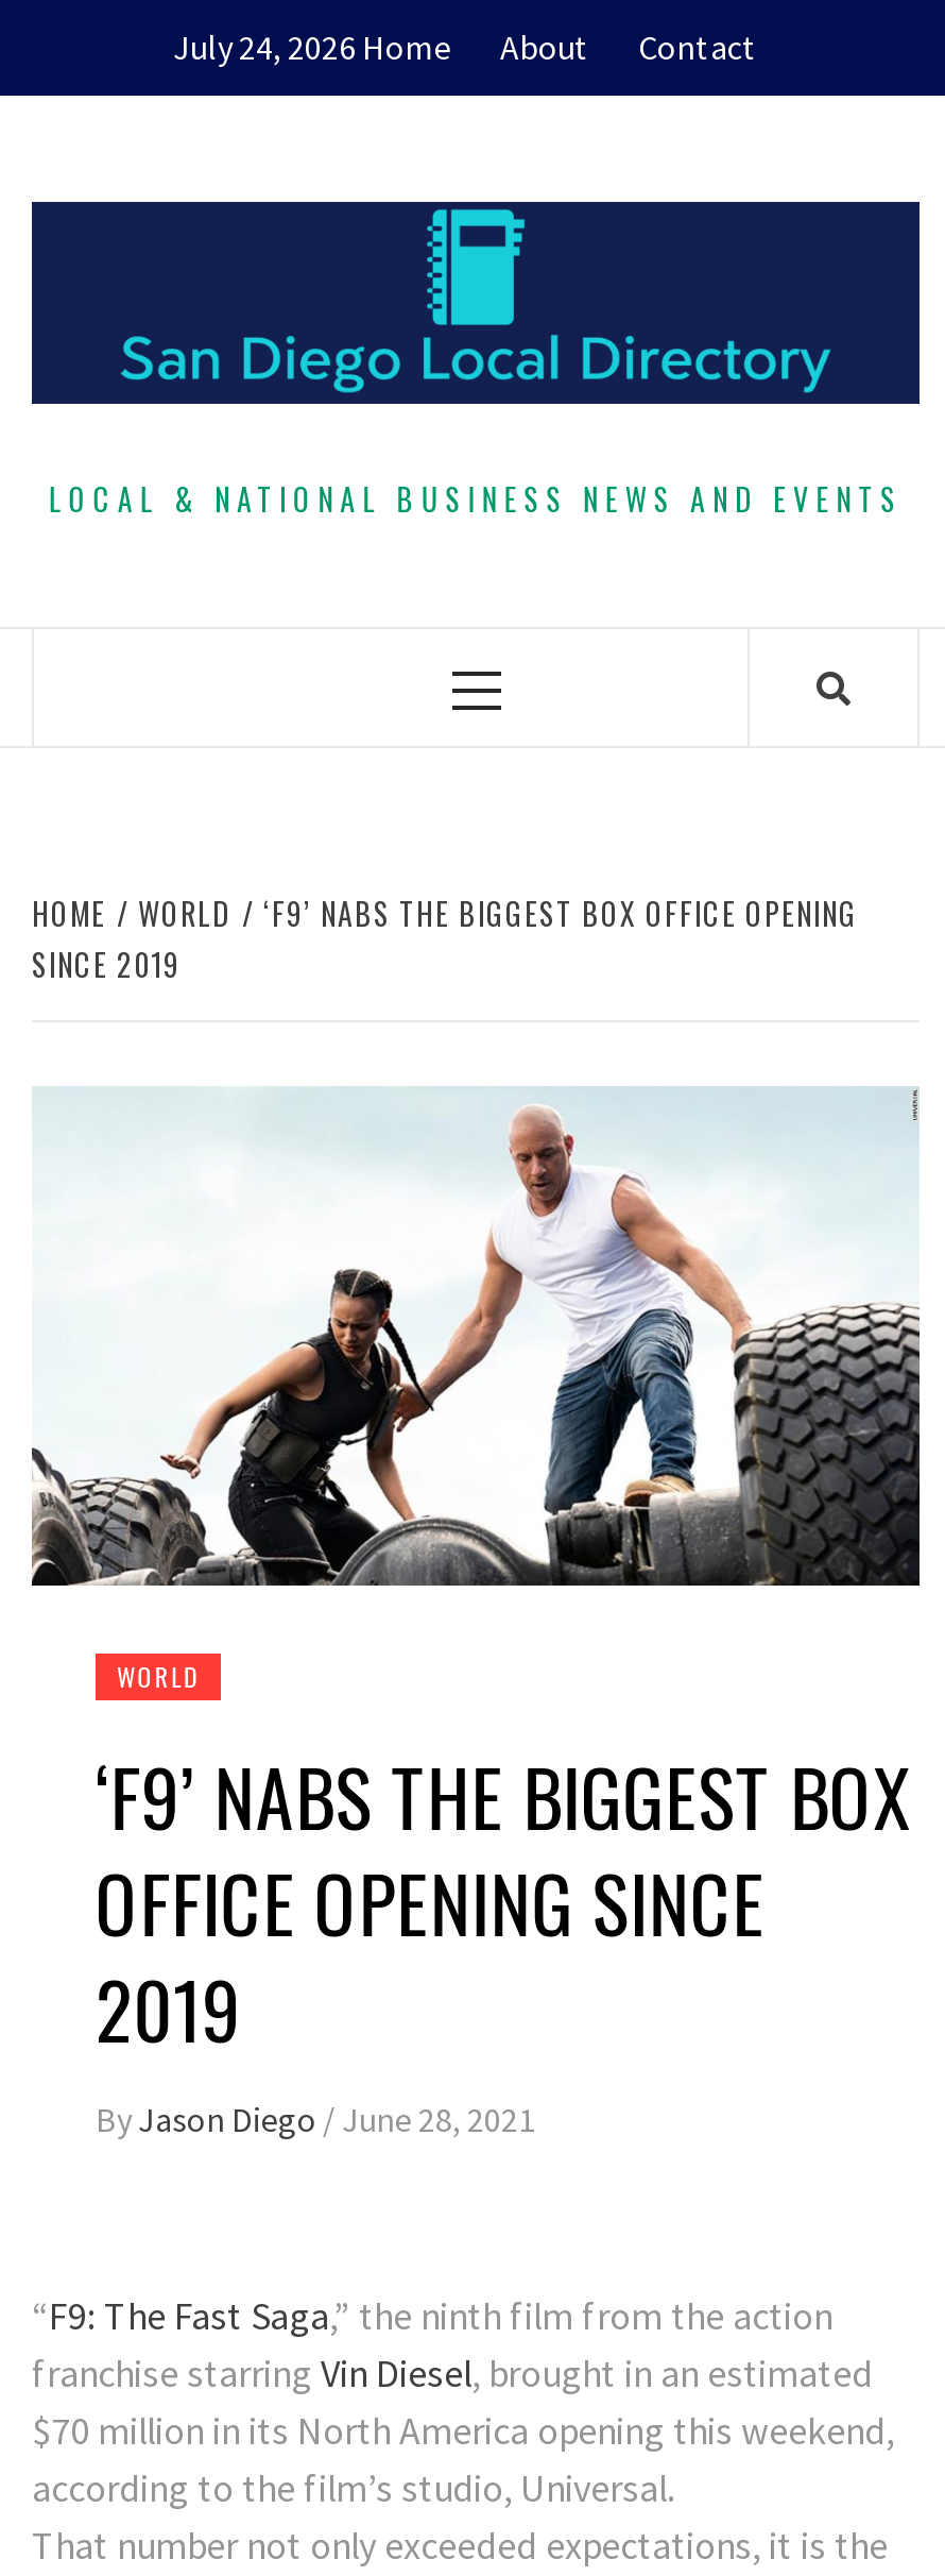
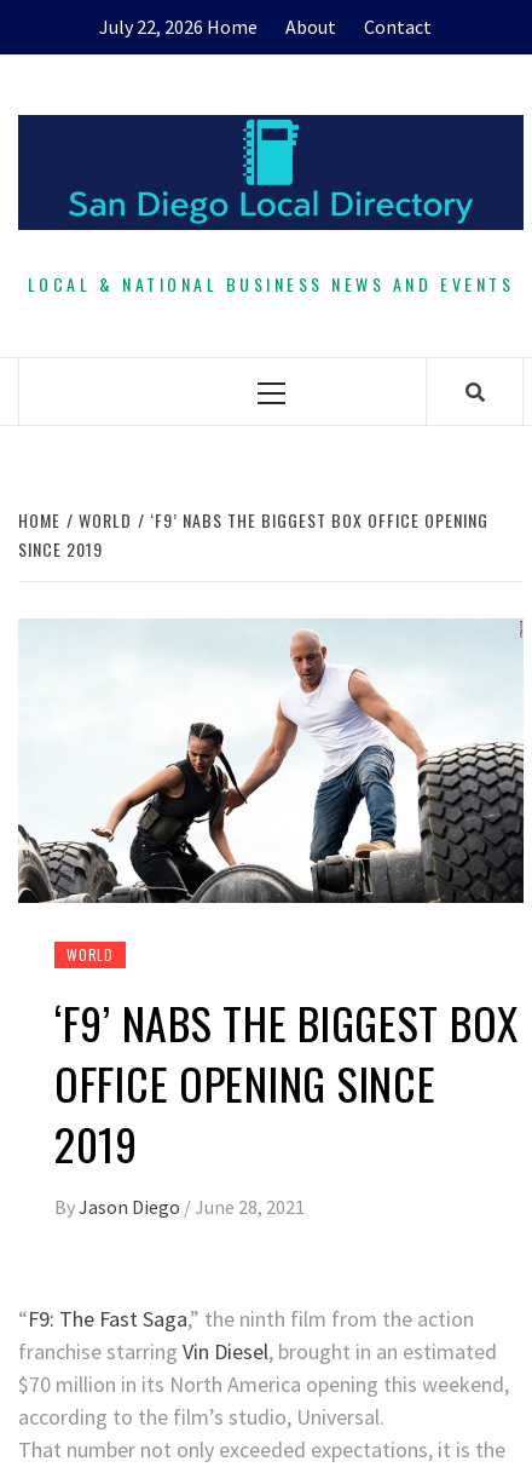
[173,26,757,68] July 24, 2026 Home About Contact -> [99,15,431,39] July 22, 2026 Home About Contact

